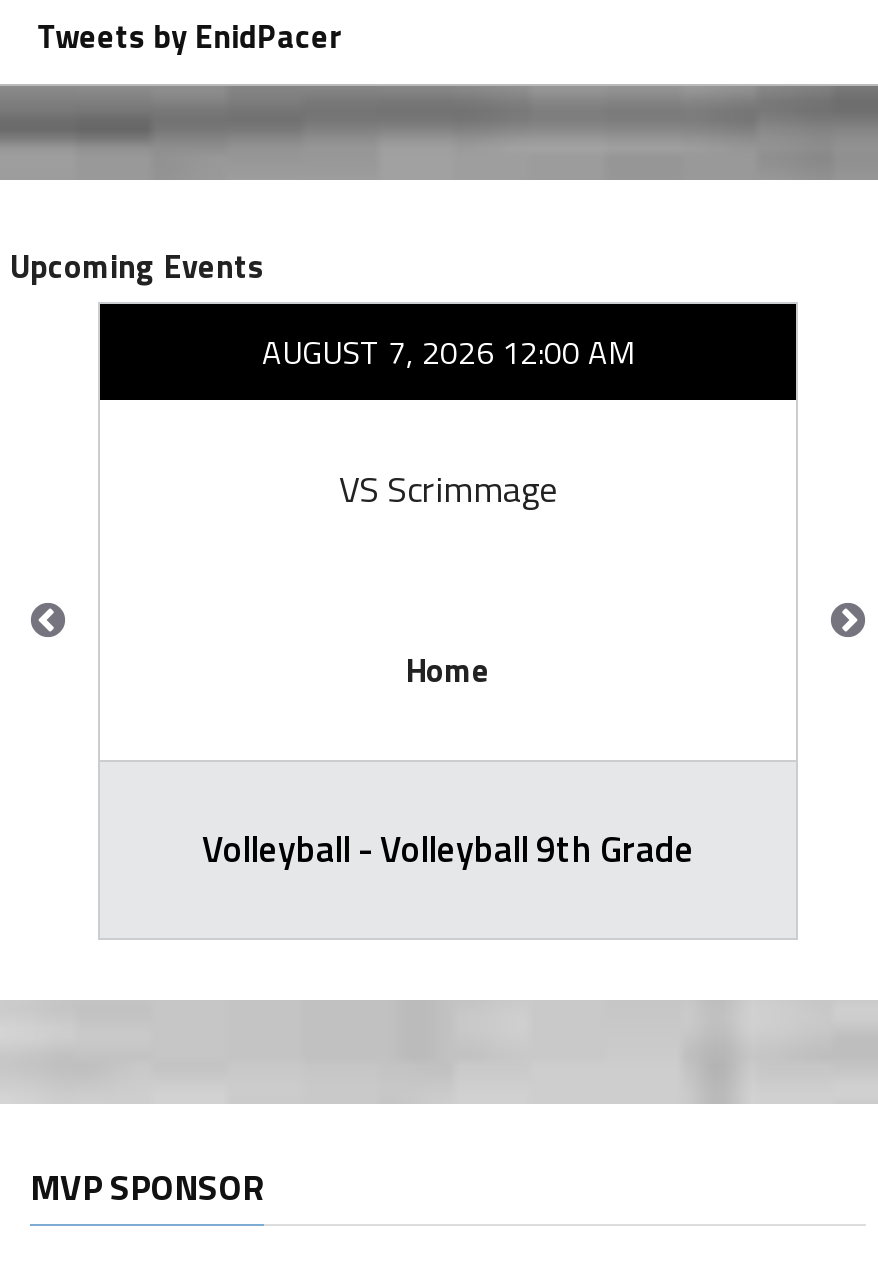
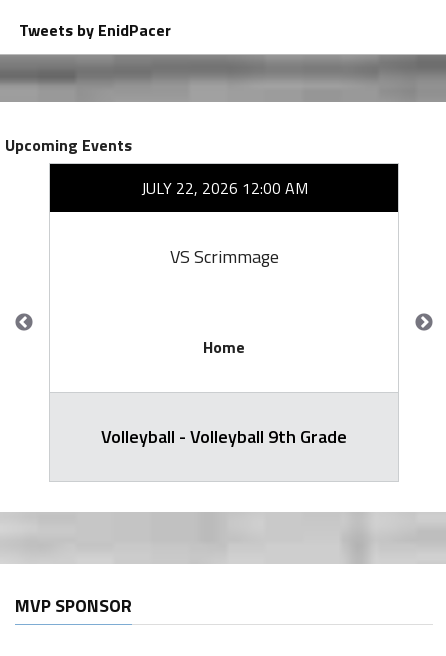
[262,328,634,376] AUGUST 7, 2026 12:00 AM -> [140,176,307,200] JULY 22, 2026 12:00 AM

